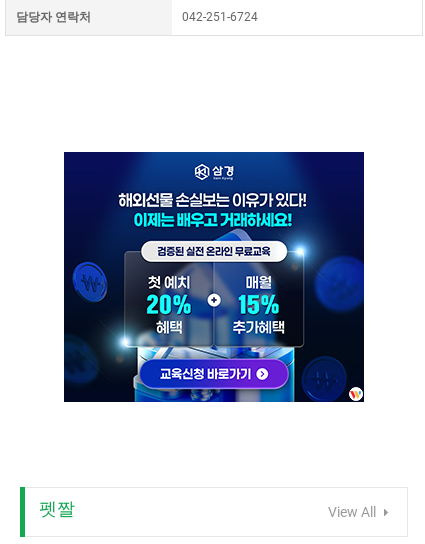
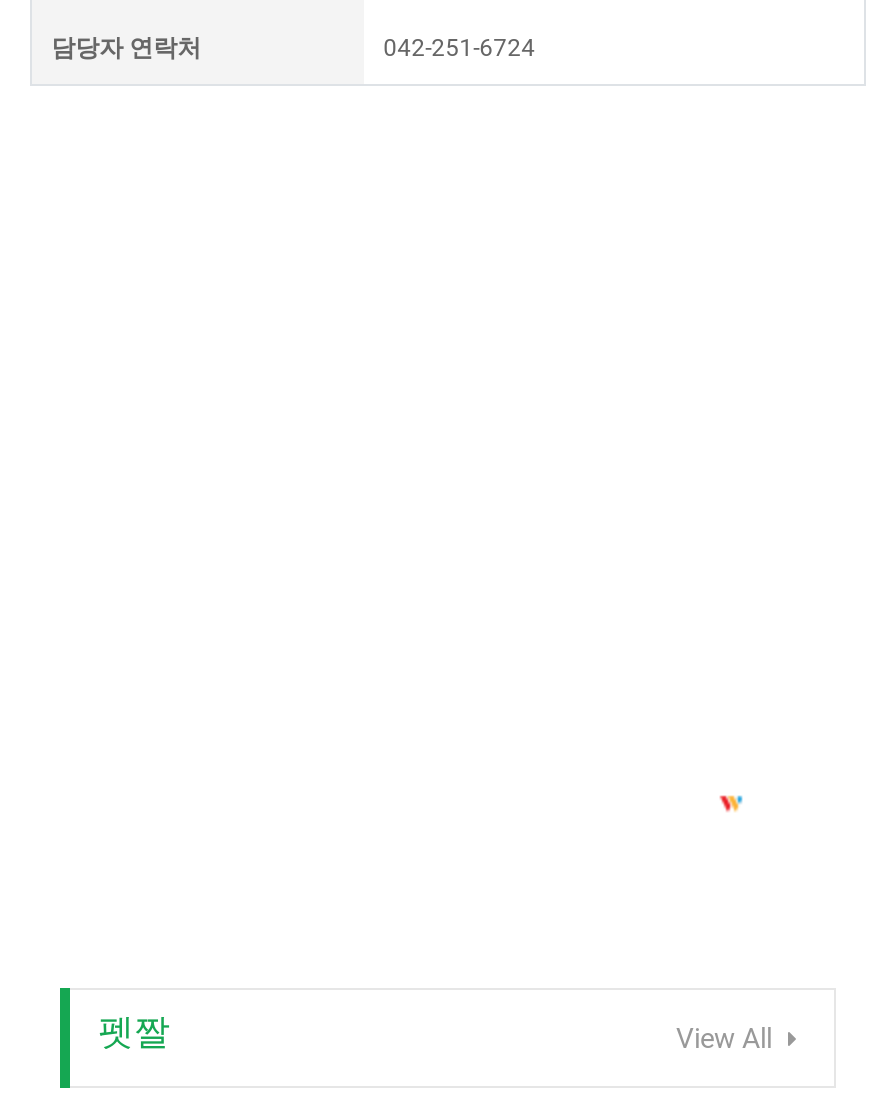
[63,151,365,403] [image] -> none

